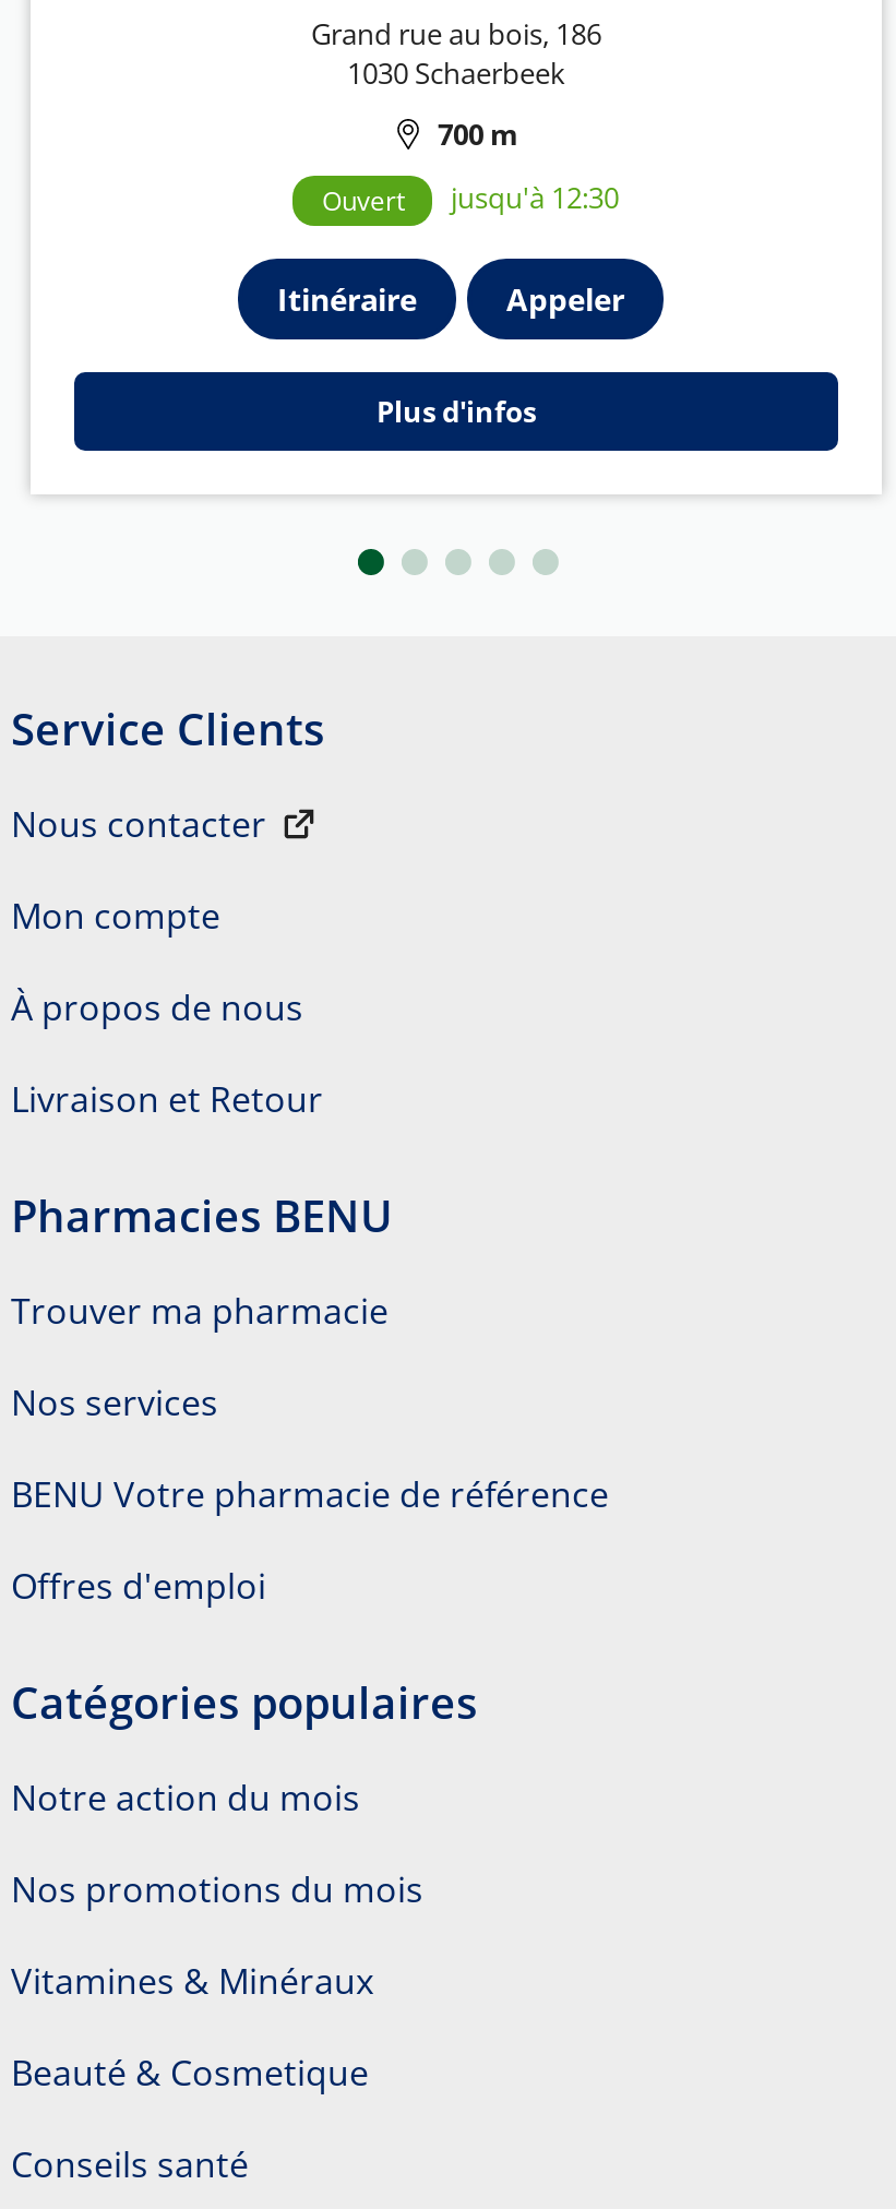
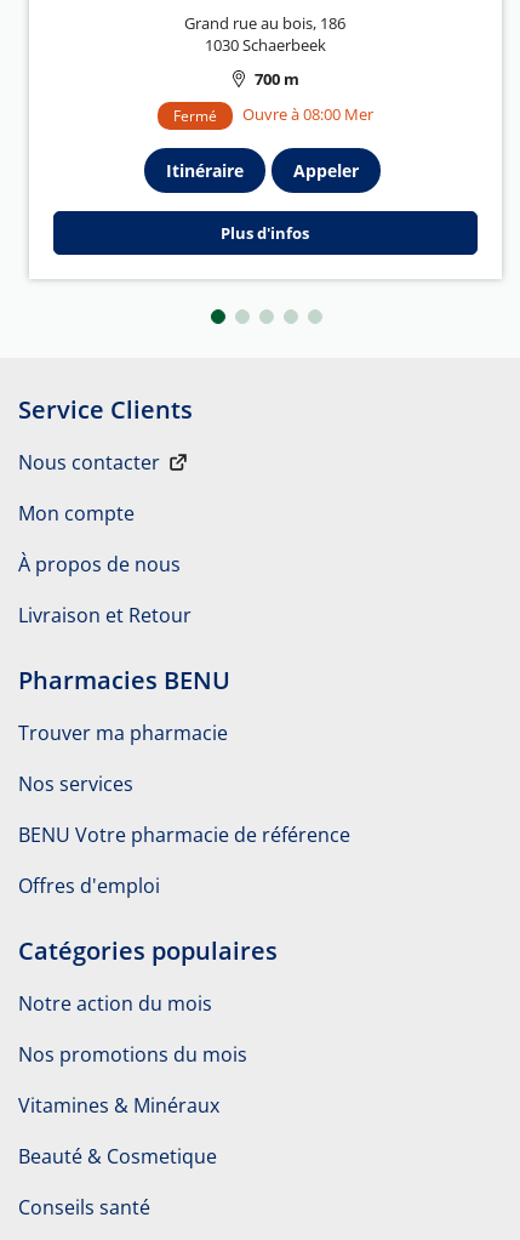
[322,177,619,218] Ouvert | jusqu'à 12:30 -> [173,103,373,126] Fermé | Ouvre à 08:00 Mer

